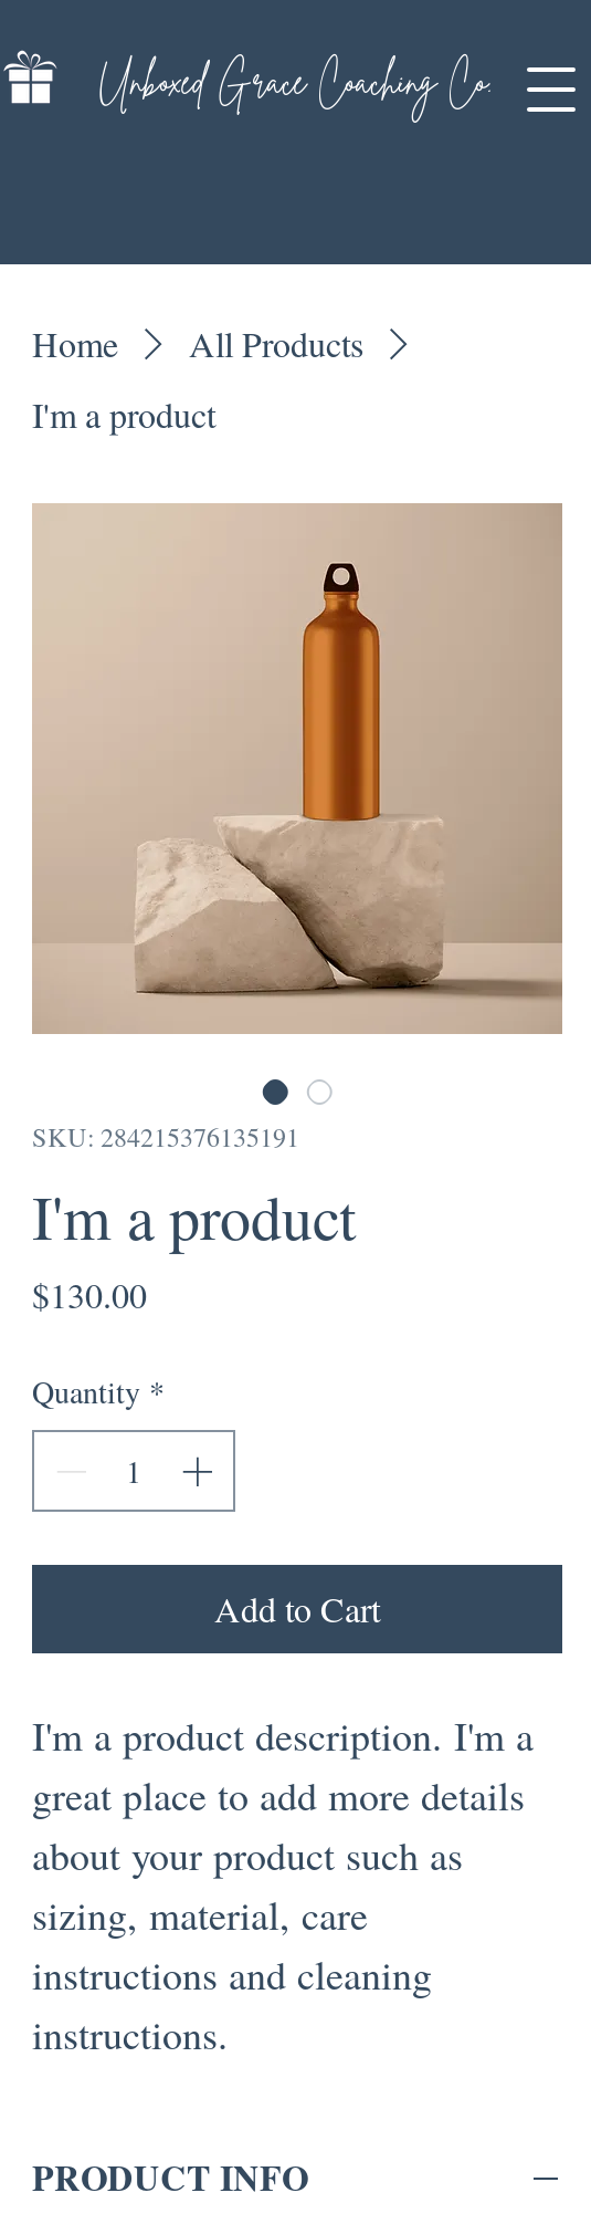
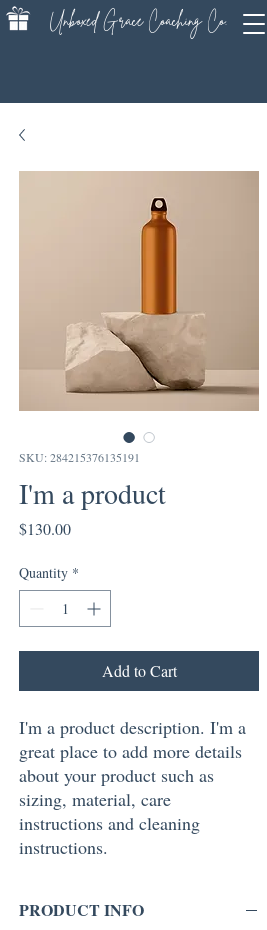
[32,320,363,437] Home | All Products | I'm a product -> none

